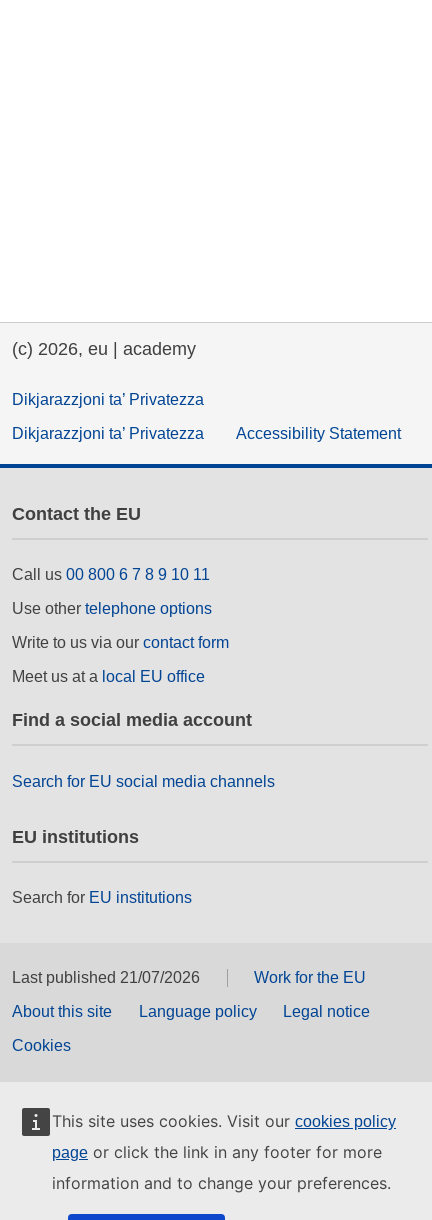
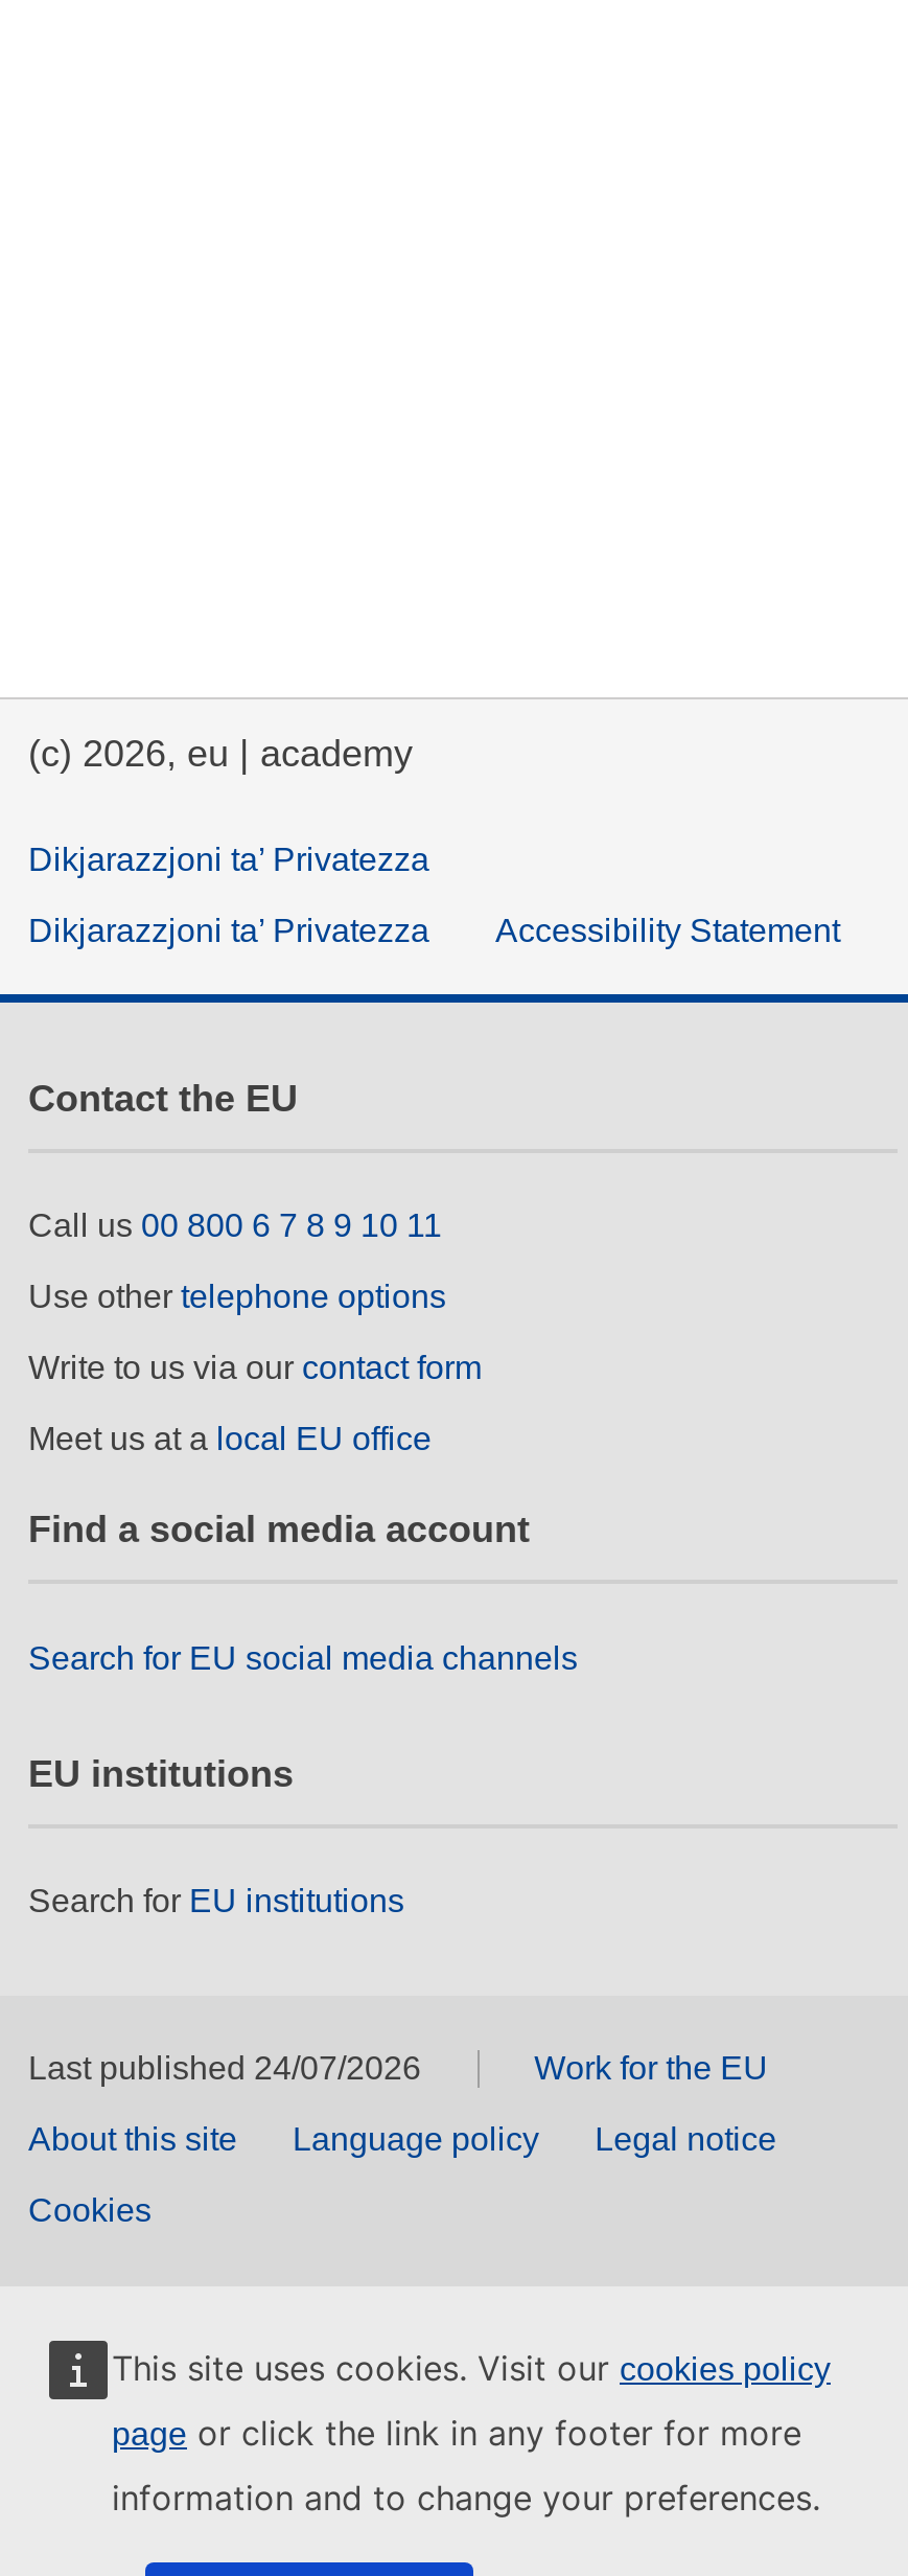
[12,969,200,986] Last published 21/07/2026 -> [28,2051,421,2087] Last published 24/07/2026

